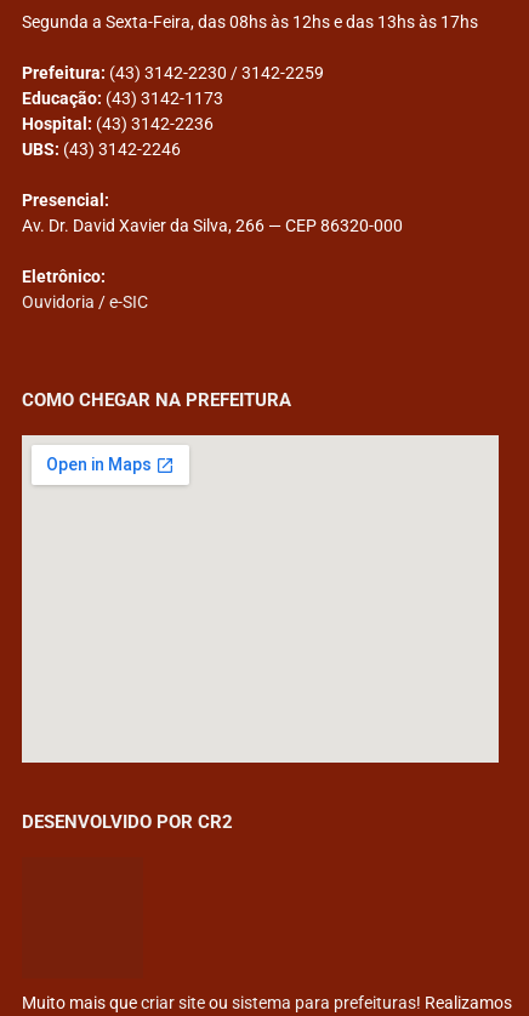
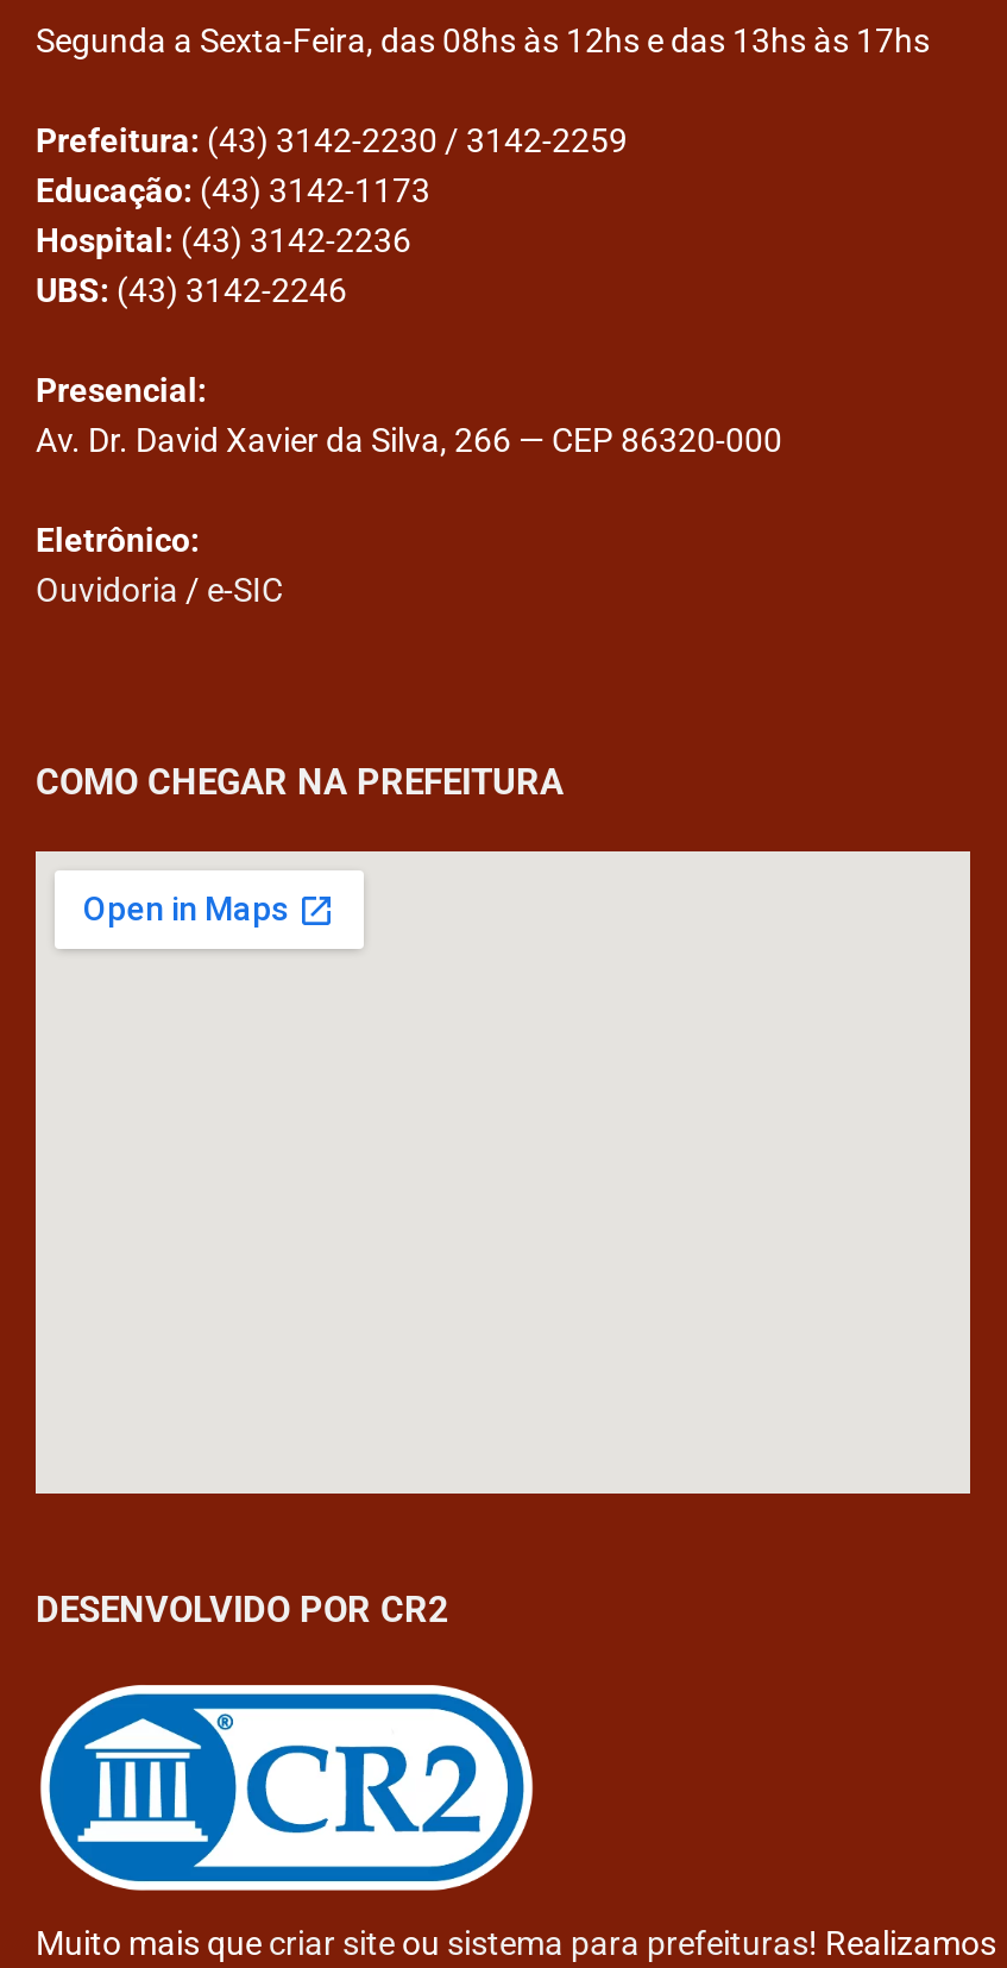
none -> [38,1681,535,1893] [image]

